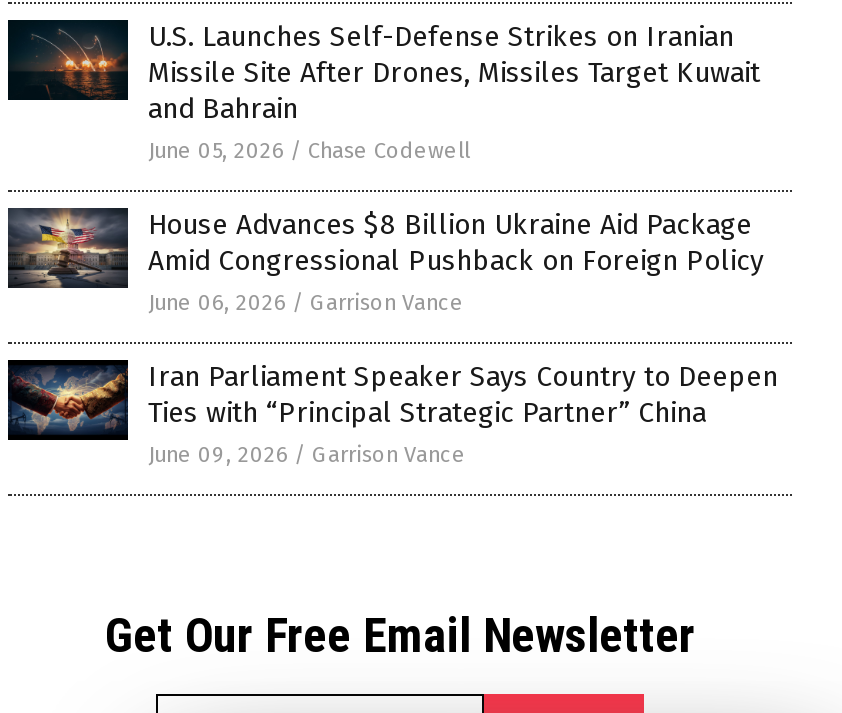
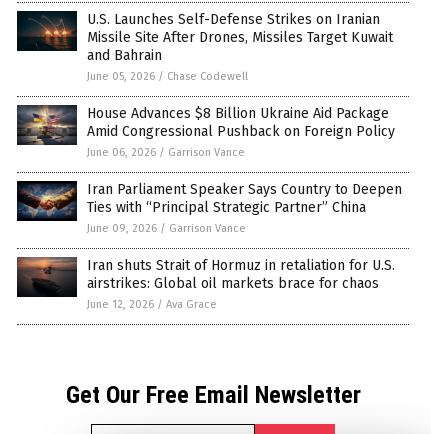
none -> [16,256,395,311] [image] | Iran shuts Strait of Hormuz in retaliation for U.S. | airstrikes: Global oil markets brace for chaos | June 12, 2026 / Ava Grace

